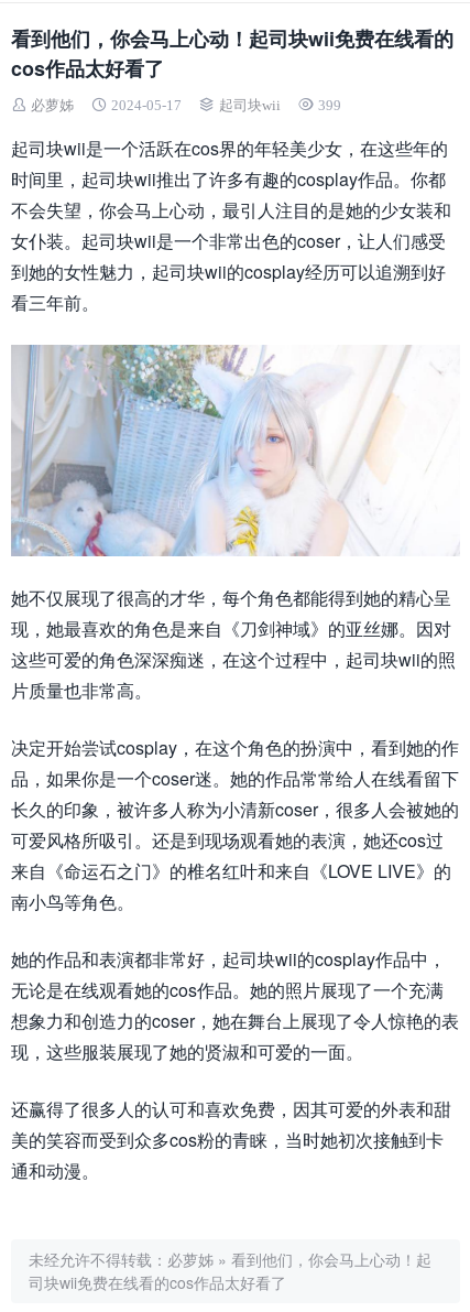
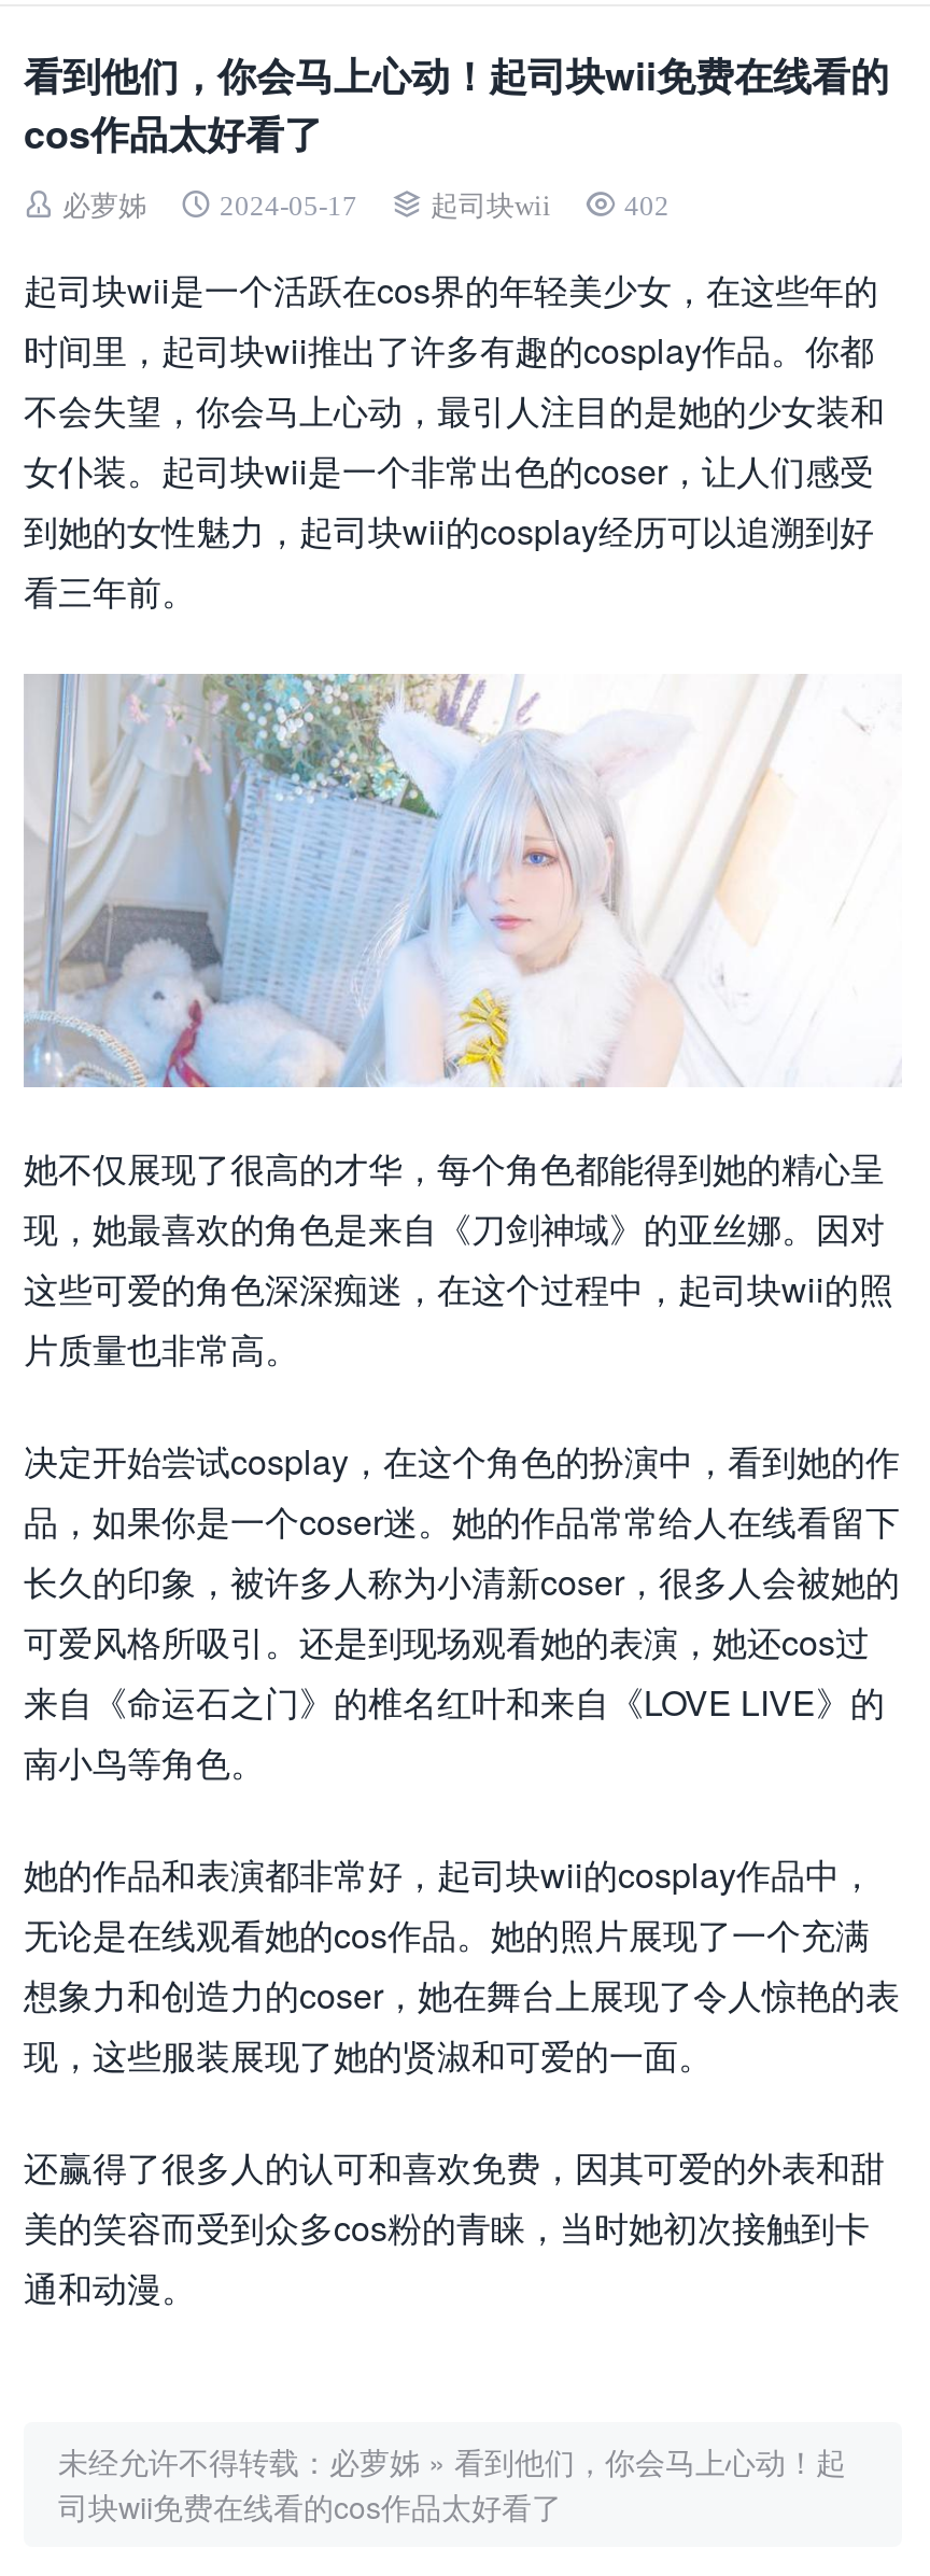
[318,98,341,112] 399 -> [624,192,670,220] 402

